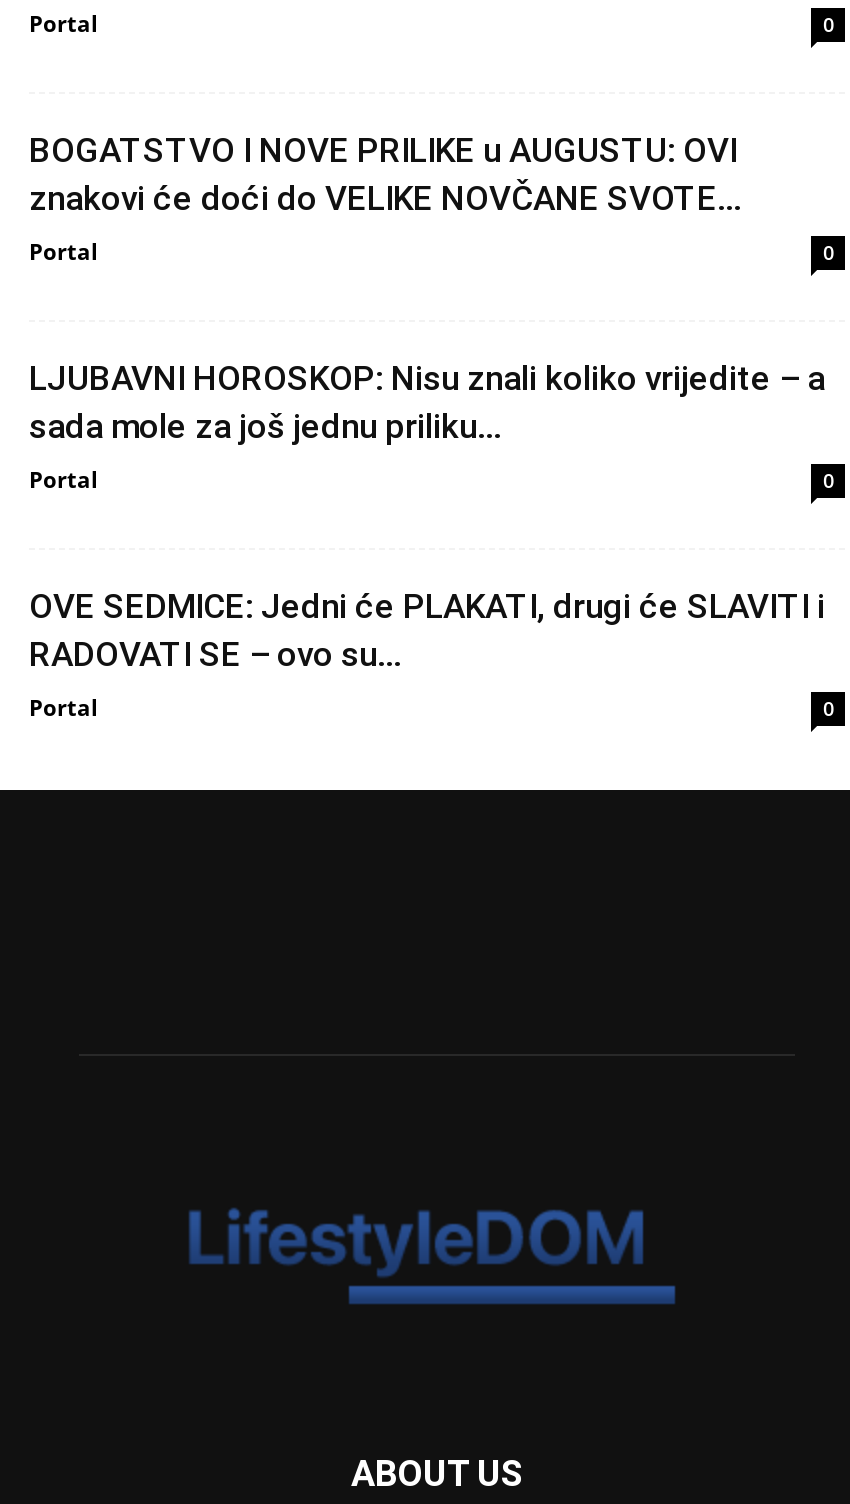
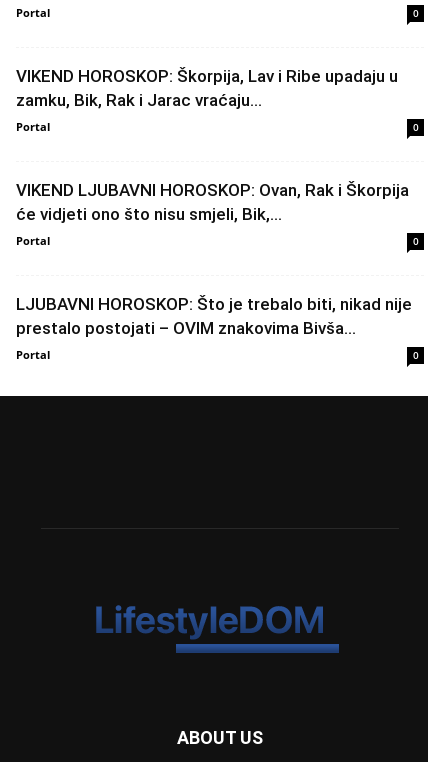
[29,130,741,218] BOGATSTVO I NOVE PRILIKE u AUGUSTU: OVI | znakovi će doći do VELIKE NOVČANE SVOTE... -> [16,66,398,110] VIKEND HOROSKOP: Škorpija, Lav i Ribe upadaju u | zamku, Bik, Rak i Jarac vraćaju...
[29,358,825,446] LJUBAVNI HOROSKOP: Nisu znali koliko vrijedite – a | sada mole za još jednu priliku... -> [16,180,409,224] VIKEND LJUBAVNI HOROSKOP: Ovan, Rak i Škorpija | će vidjeti ono što nisu smjeli, Bik,...
[29,586,825,674] OVE SEDMICE: Jedni će PLAKATI, drugi će SLAVITI i | RADOVATI SE – ovo su... -> [16,294,412,338] LJUBAVNI HOROSKOP: Što je trebalo biti, nikad nije | prestalo postojati – OVIM znakovima Bivša...

